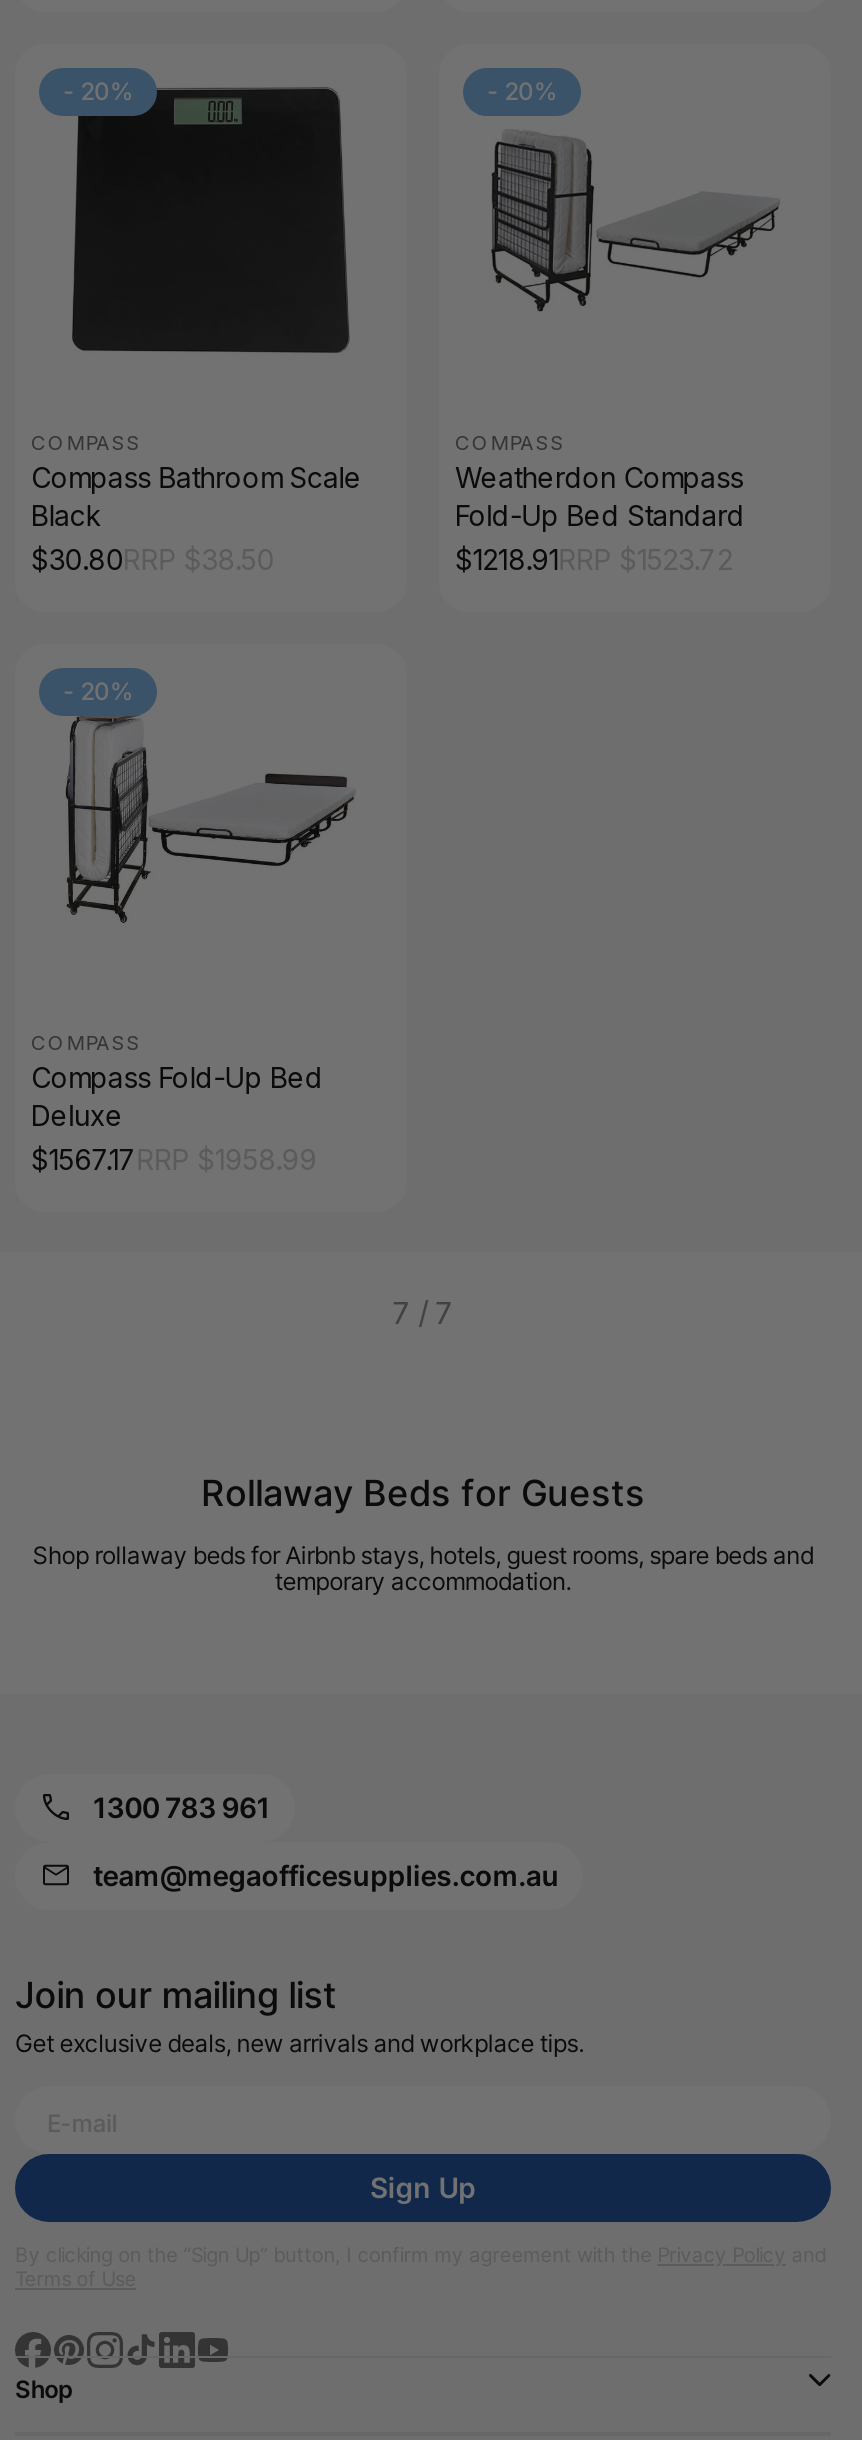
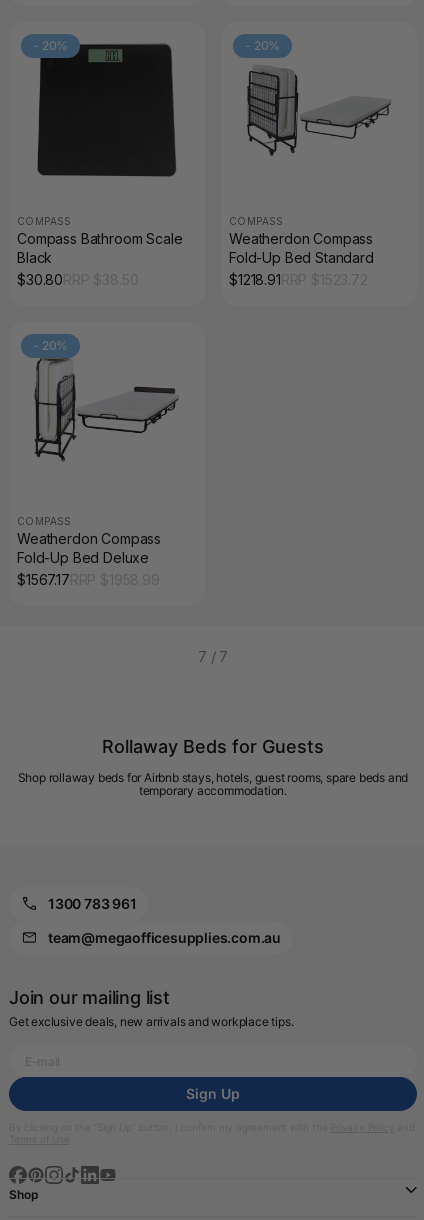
[31,1059,323,1131] Compass Fold-Up Bed | Deluxe -> [17,529,161,565] Weatherdon Compass | Fold-Up Bed Deluxe

